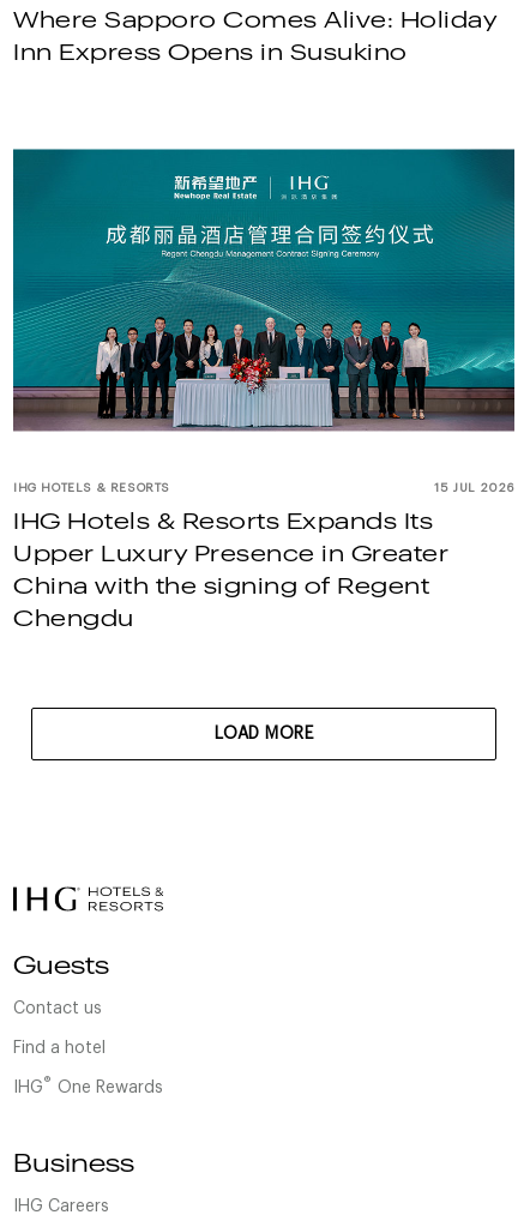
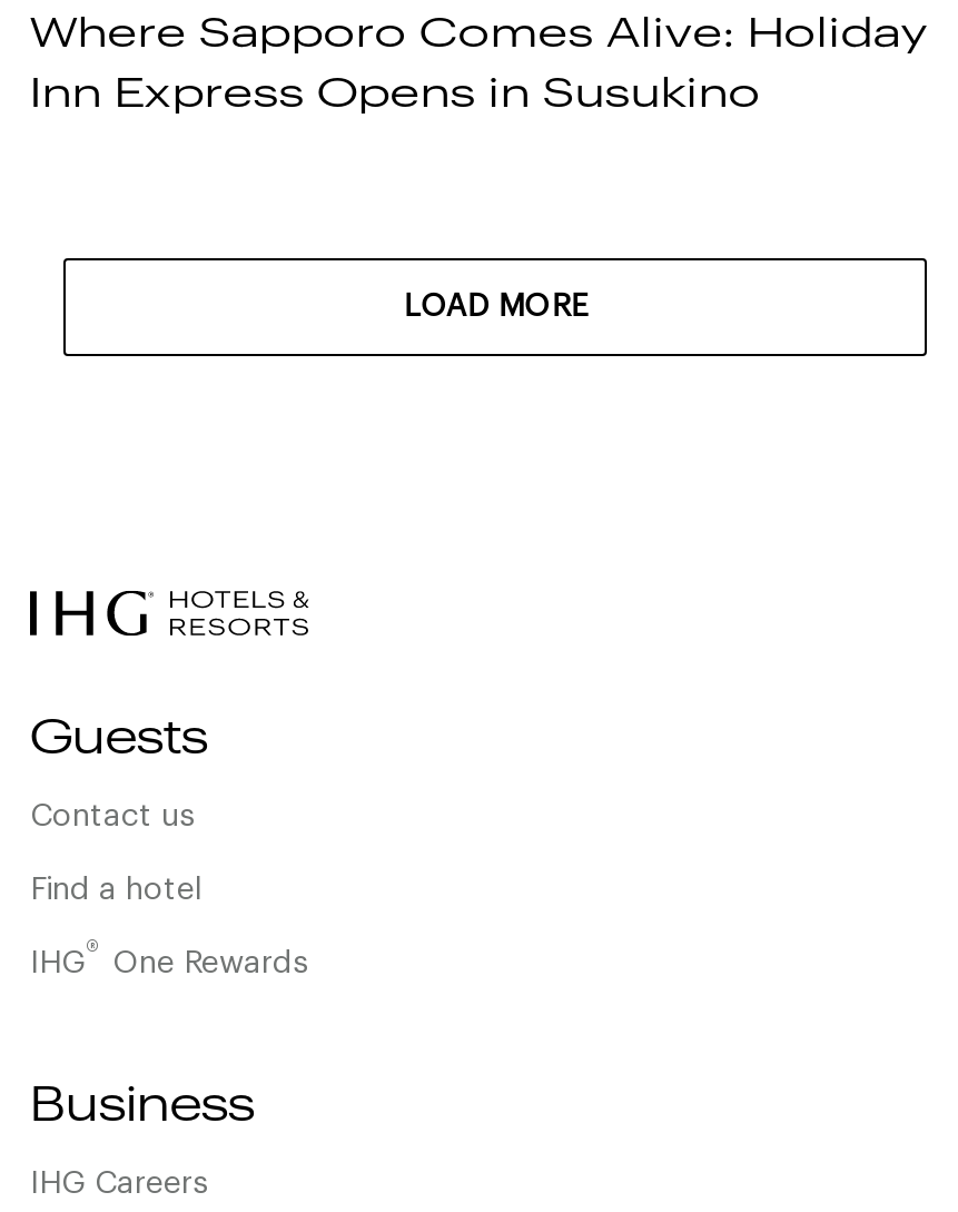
[12,148,516,432] [image] -> none
[13,482,514,629] IHG HOTELS & RESORTS | 15 JUL 2026 | IHG Hotels & Resorts Expands Its | Upper Luxury Presence in Greater | China with the signing of Regent | Chengdu -> none

